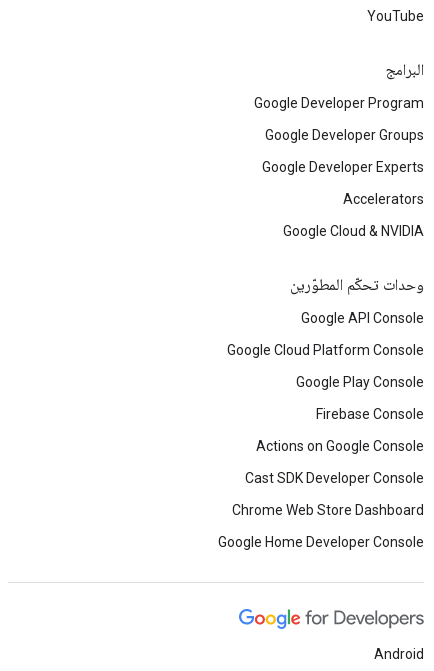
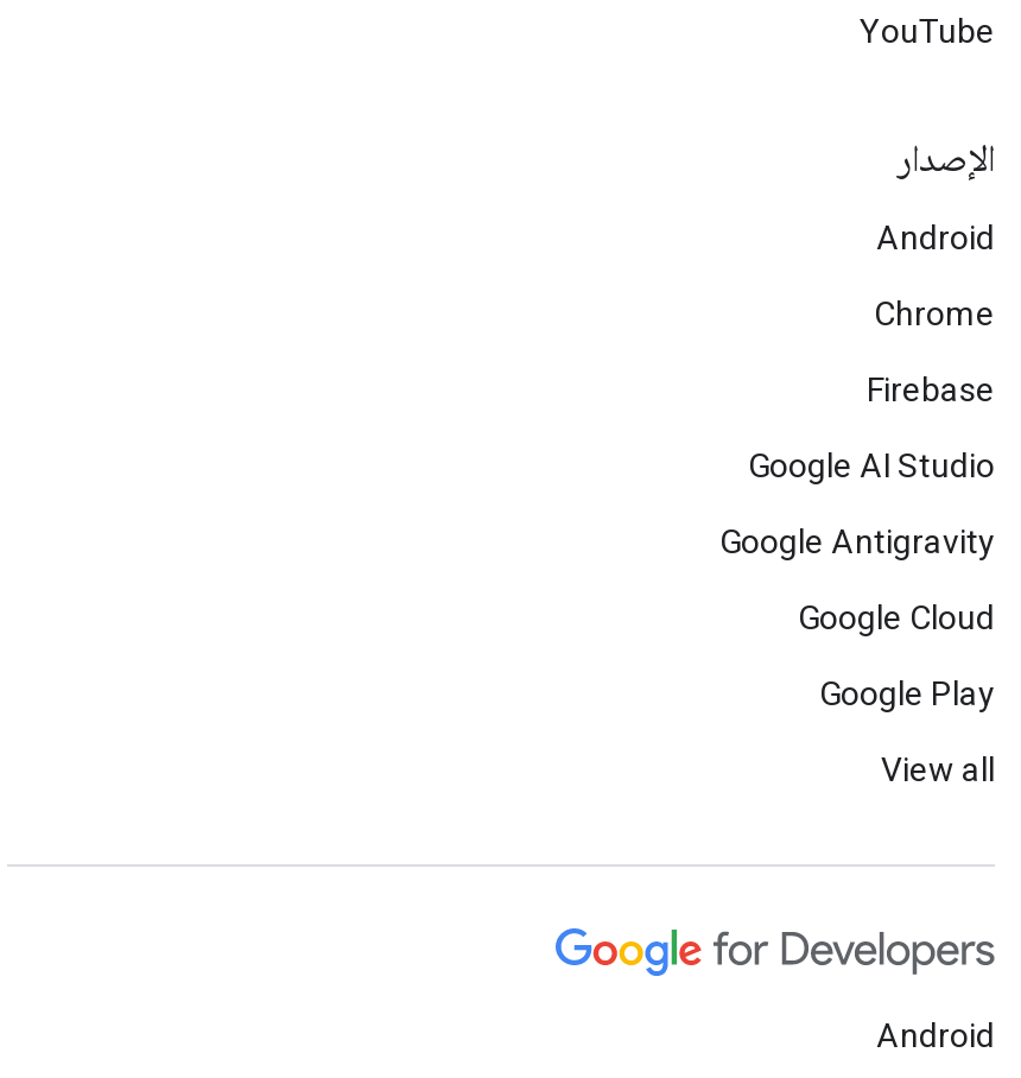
[218,60,424,550] البرامج | Google Developer Program | Google Developer Groups | Google Developer Experts | Accelerators | Google Cloud & NVIDIA | وحدات تحكّم المطوّرين | Google API Console | Google Cloud Platform Console | Google Play Console | Firebase Console | Actions on Google Console | Cast SDK Developer Console | Chrome Web Store Dashboard | Google Home Developer Console -> [719,135,995,788] الإصدار | Android | Chrome | Firebase | Google AI Studio | Google Antigravity | Google Cloud | Google Play | View all

